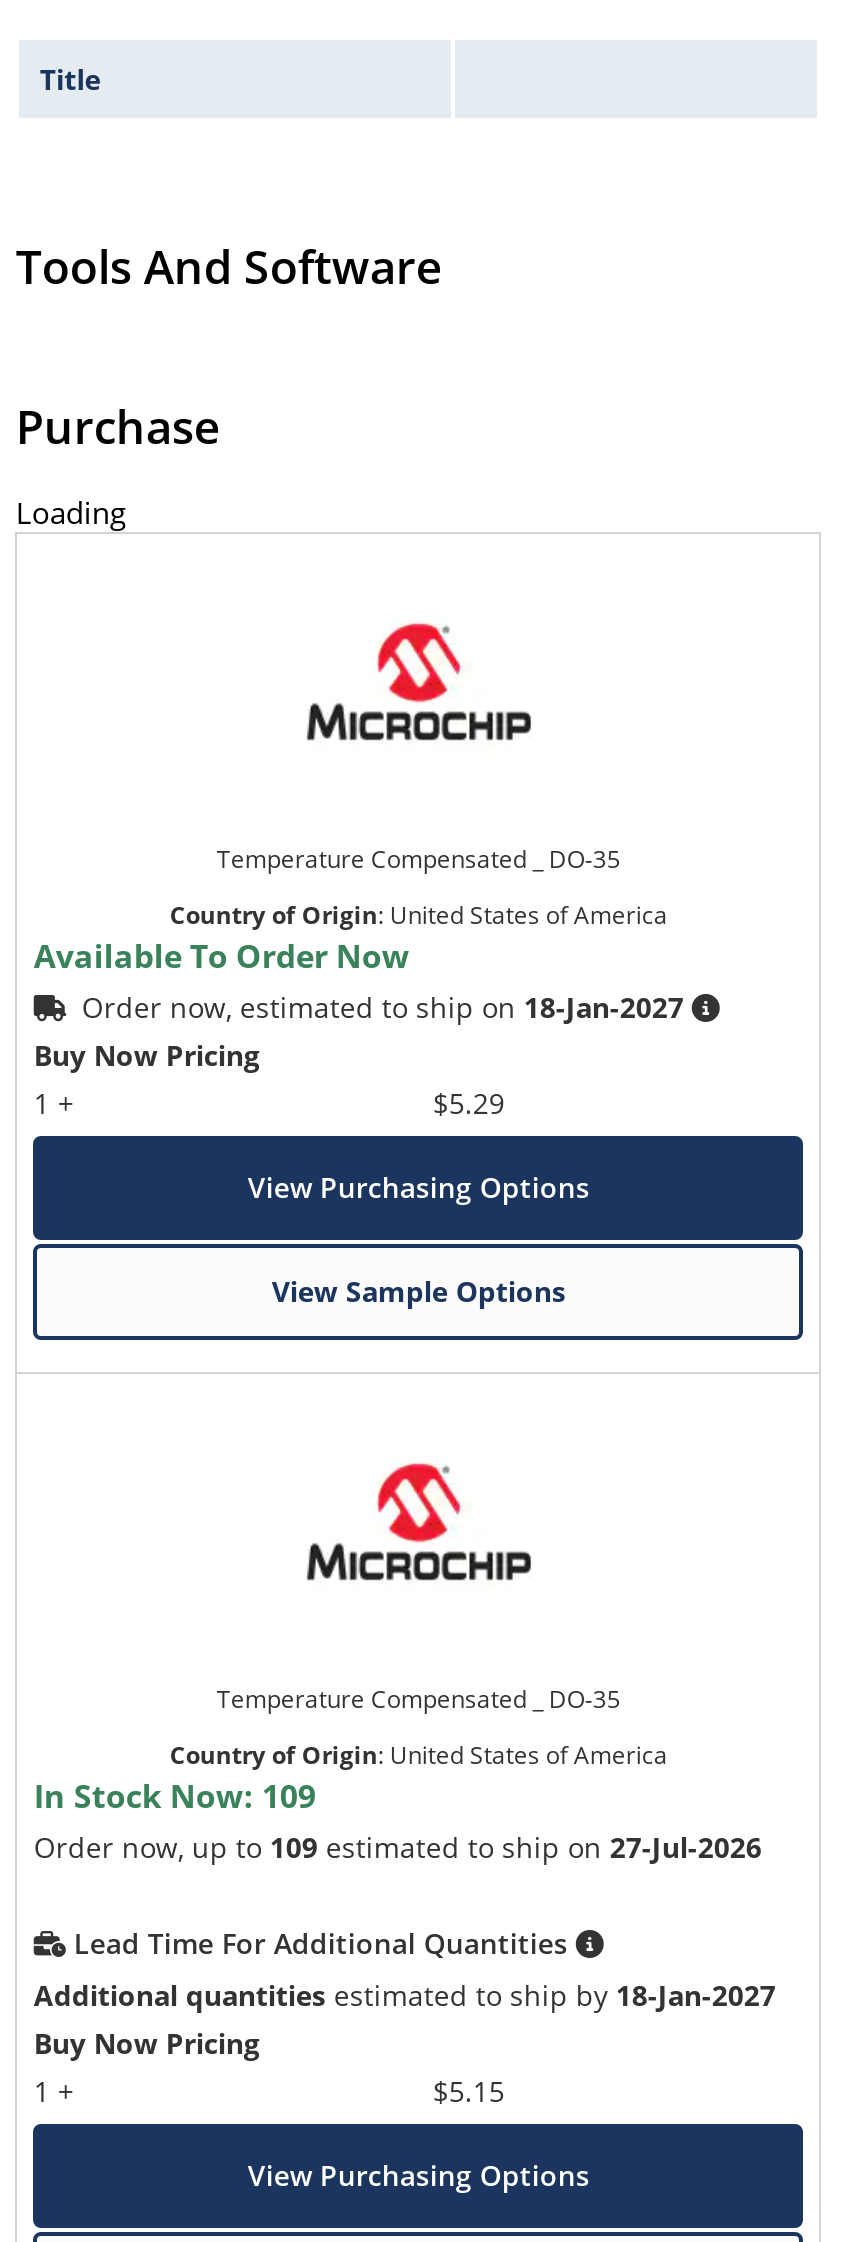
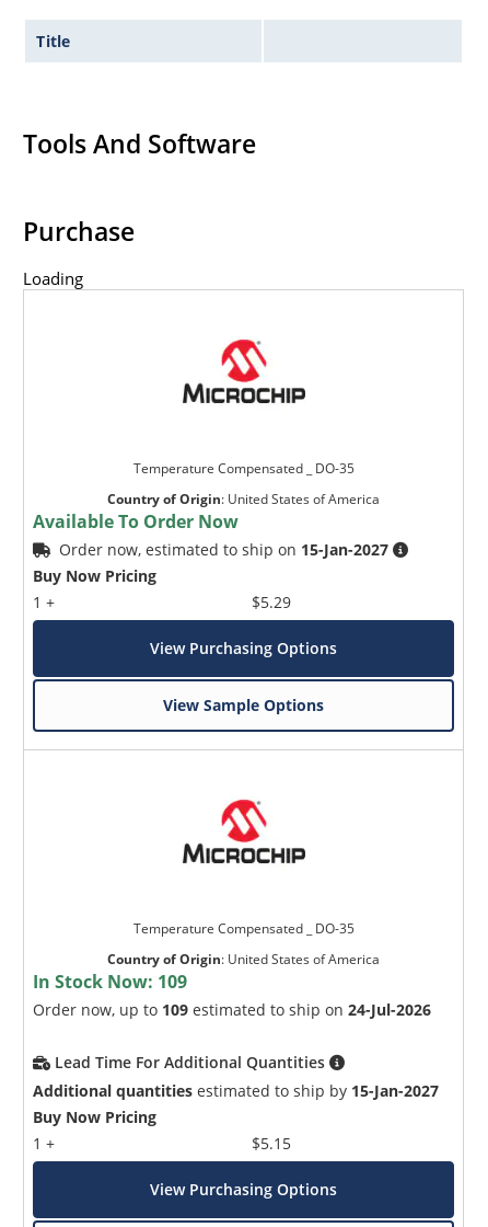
[82,988,684,1026] Order now, estimated to ship on 18-Jan-2027 -> [60,539,389,560] Order now, estimated to ship on 15-Jan-2027
[34,1828,762,1866] Order now, up to 109 estimated to ship on 27-Jul-2026 -> [33,999,432,1020] Order now, up to 109 estimated to ship on 24-Jul-2026
[34,1976,776,2014] Additional quantities estimated to ship by 18-Jan-2027 -> [33,1080,439,1101] Additional quantities estimated to ship by 15-Jan-2027

